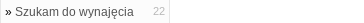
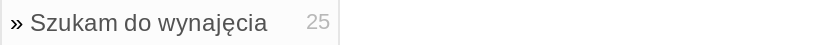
[5,5,165,19] » Szukam do wynajęcia 22 -> [10,9,330,37] » Szukam do wynajęcia 25

